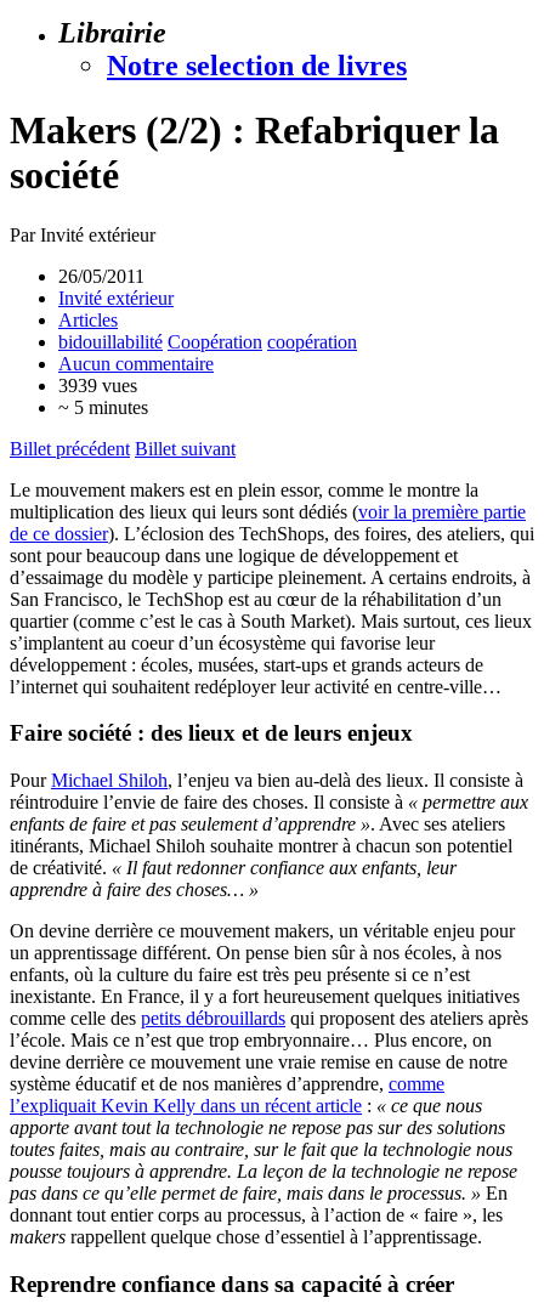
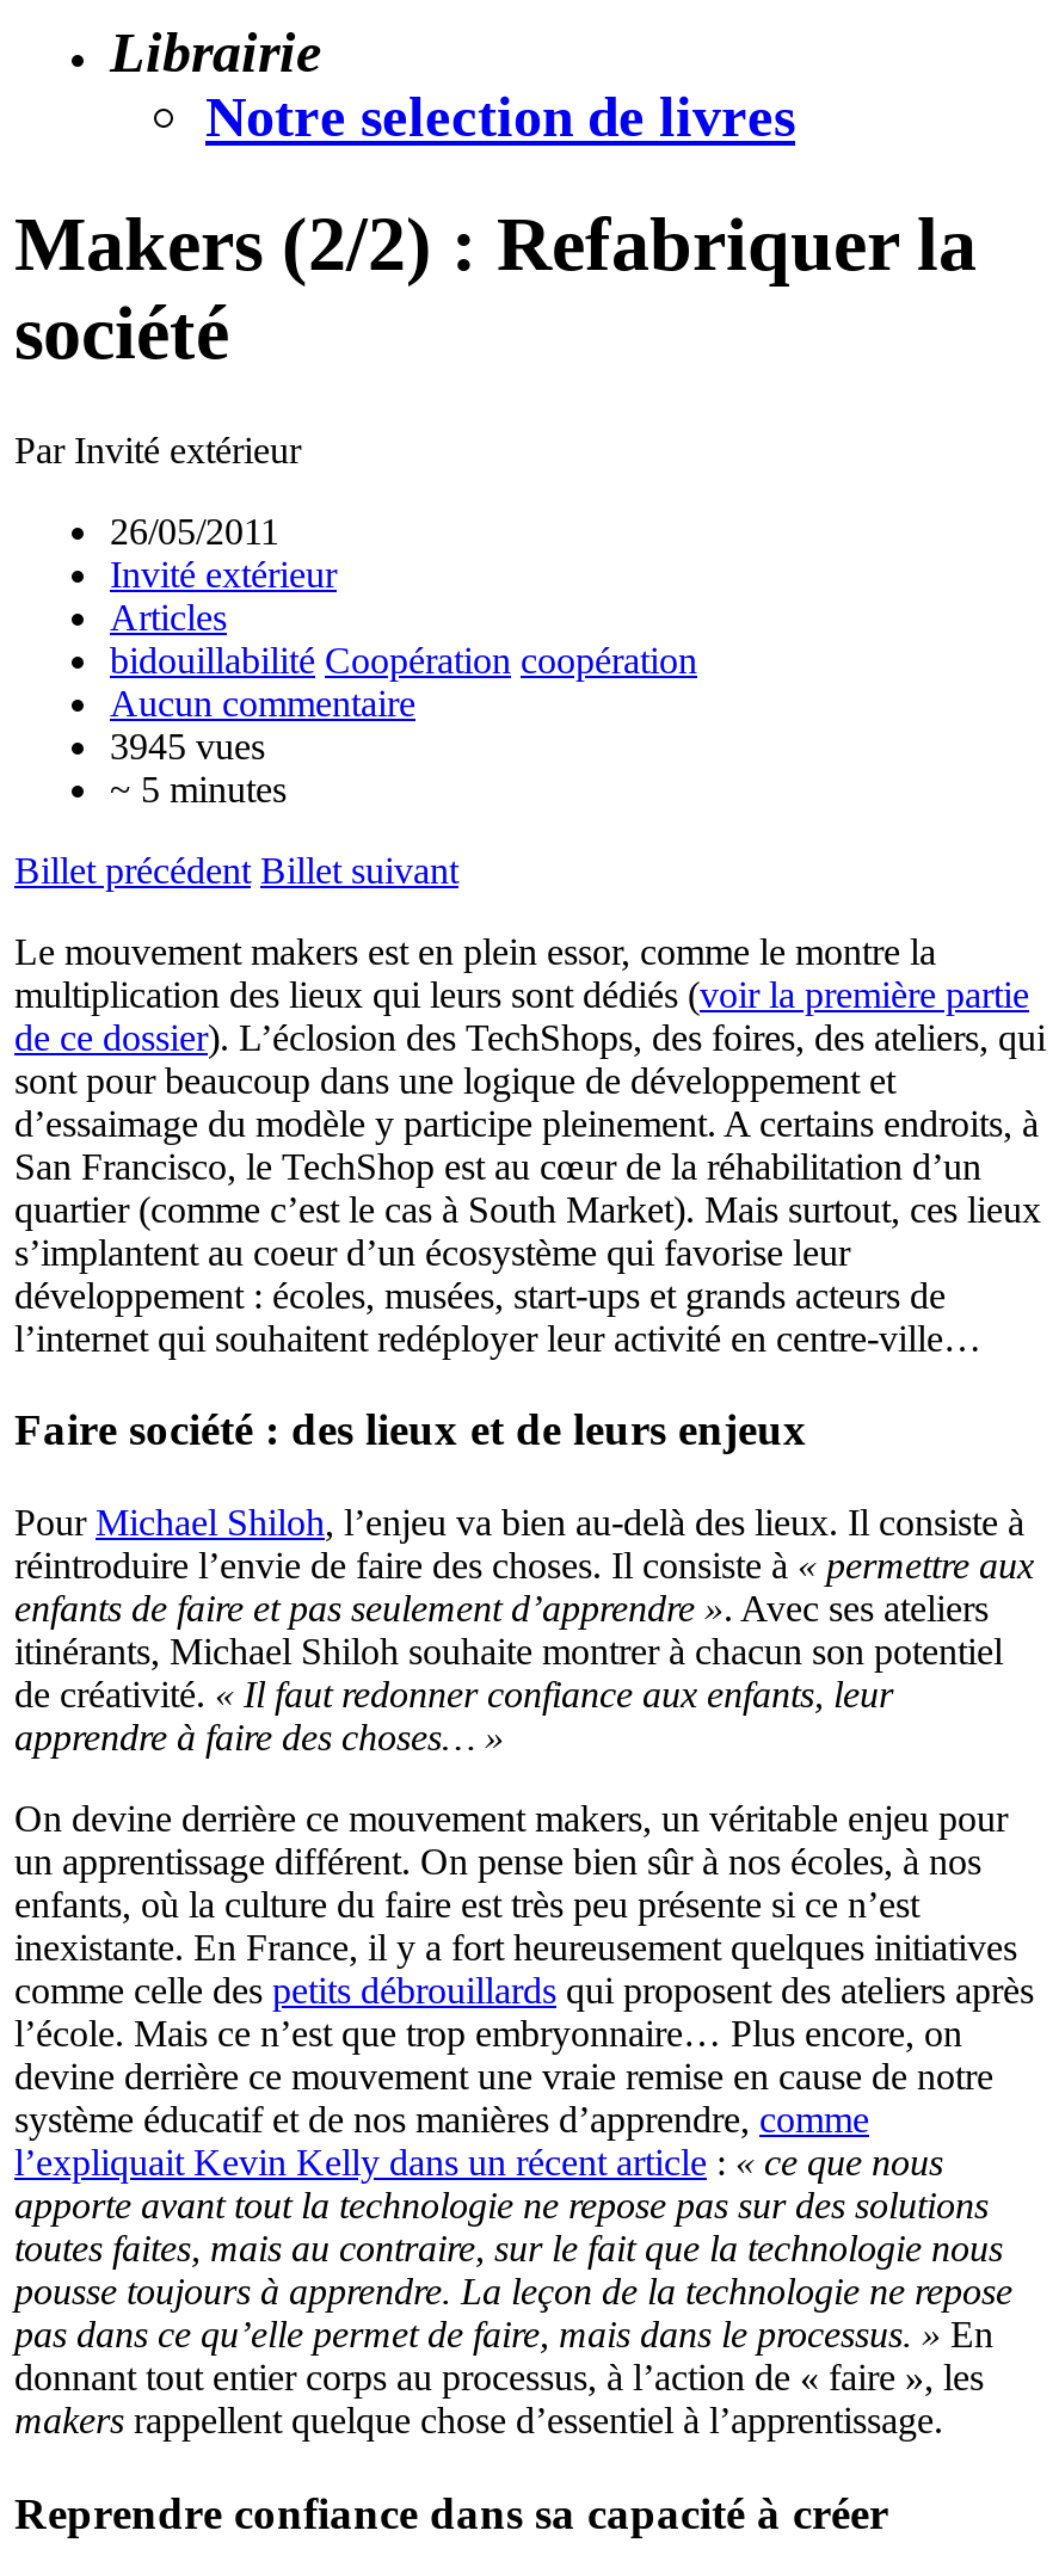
[58,375,137,395] 3939 vues -> [110,725,265,766] 3945 vues

